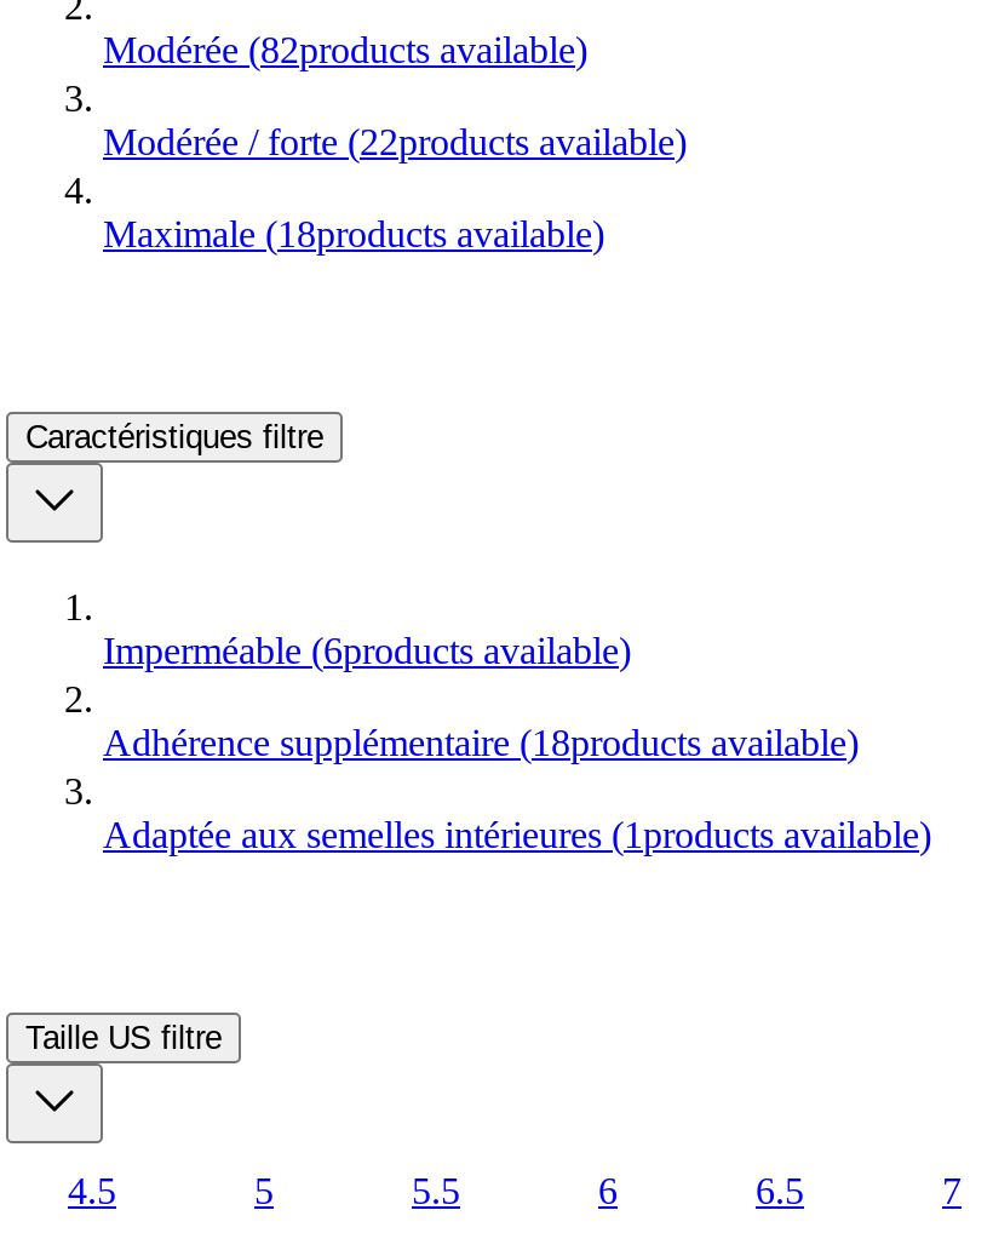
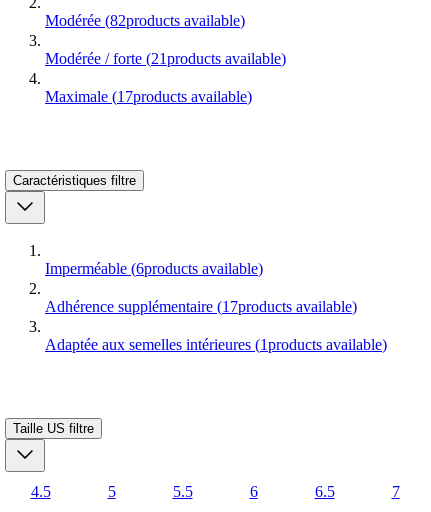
[103,122,687,163] Modérée / forte (22products available) -> [45,50,286,67] Modérée / forte (21products available)
[103,214,604,255] Maximale (18products available) -> [45,88,252,105] Maximale (17products available)
[103,722,859,764] Adhérence supplémentaire (18products available) -> [45,298,357,315] Adhérence supplémentaire (17products available)

